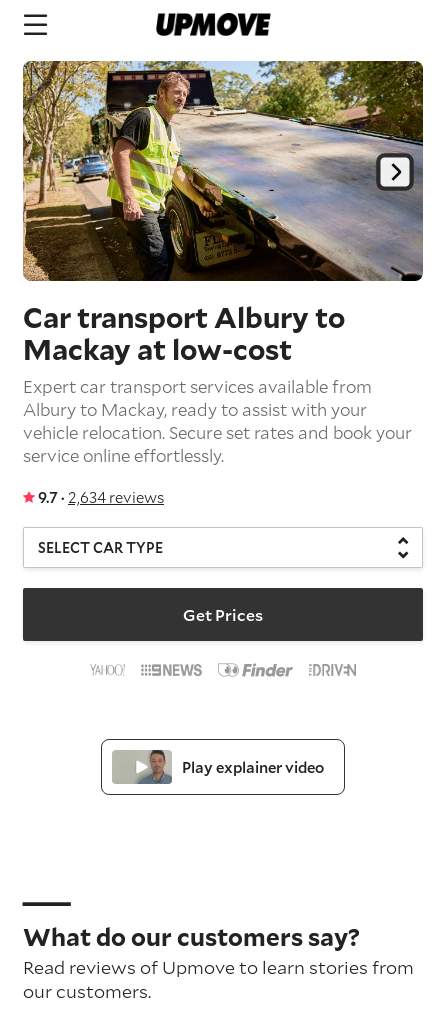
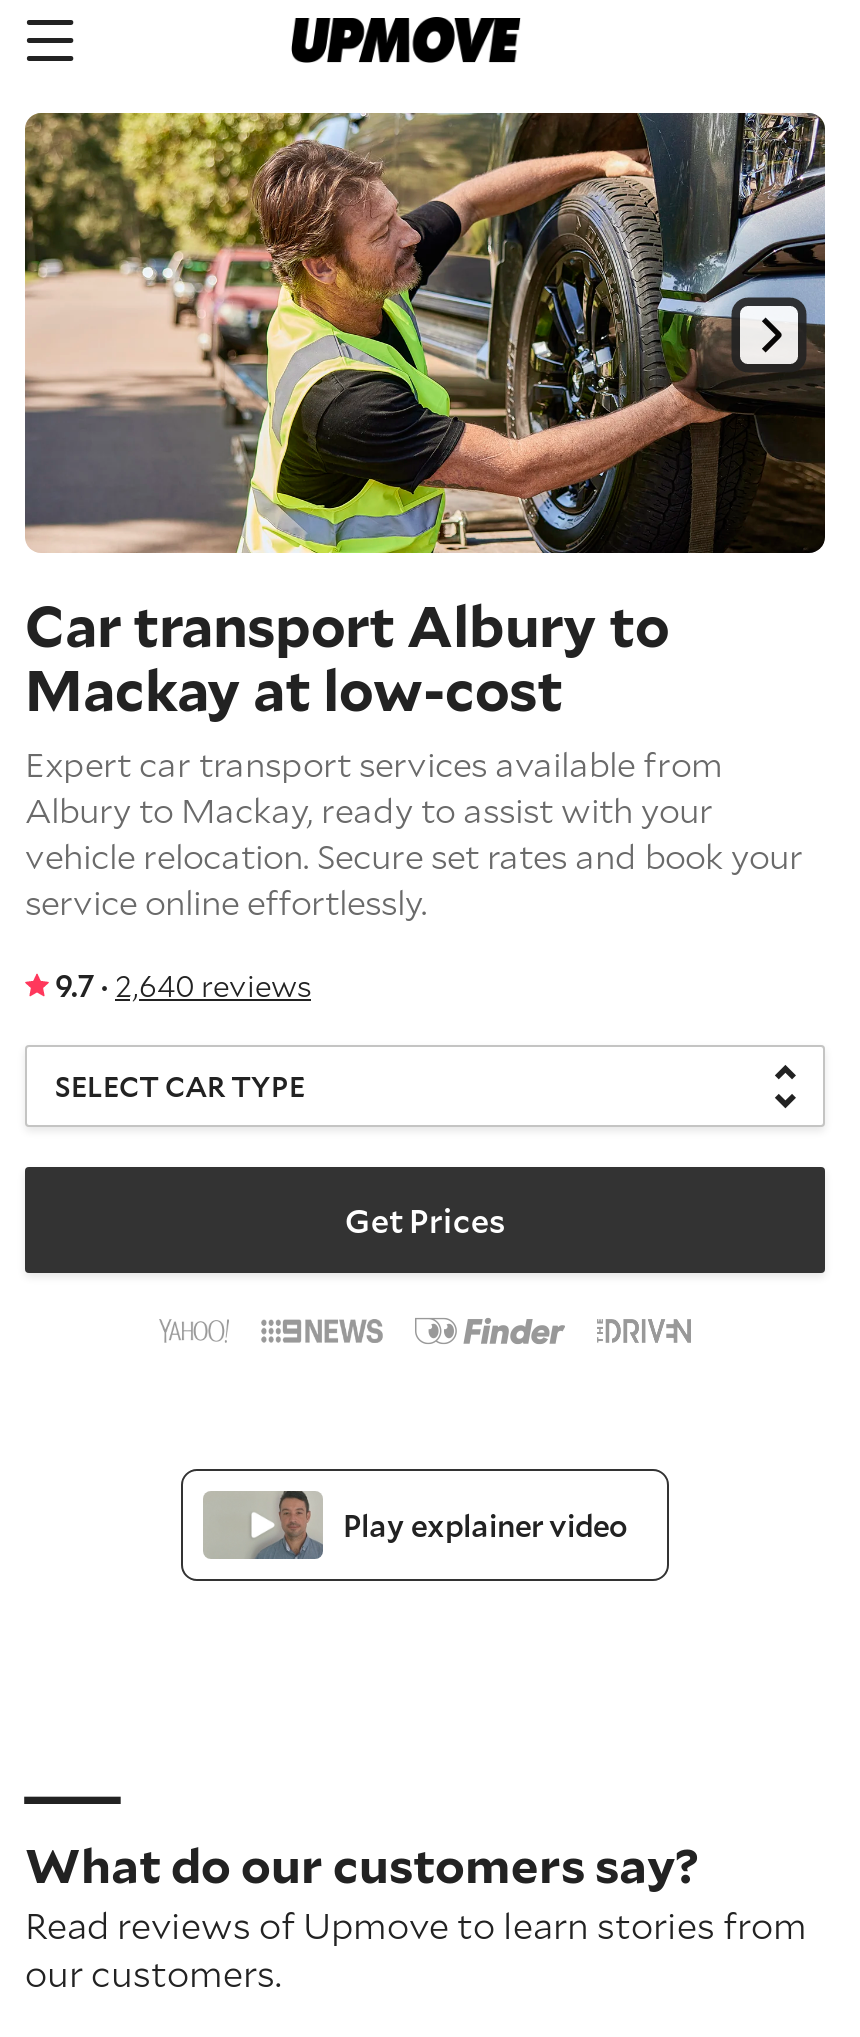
[22,60,424,282] [image] -> [23,111,827,555] [image]
[38,487,164,507] 9.7 · 2,634 reviews -> [55,965,311,1005] 9.7 · 2,640 reviews

